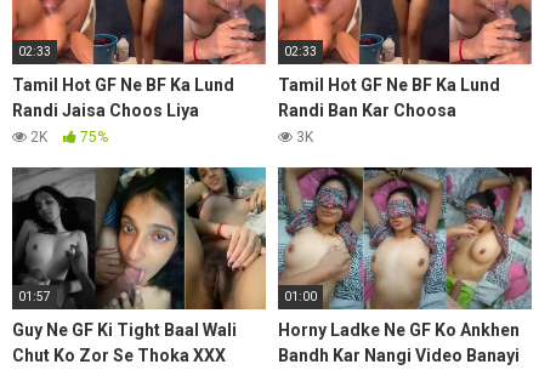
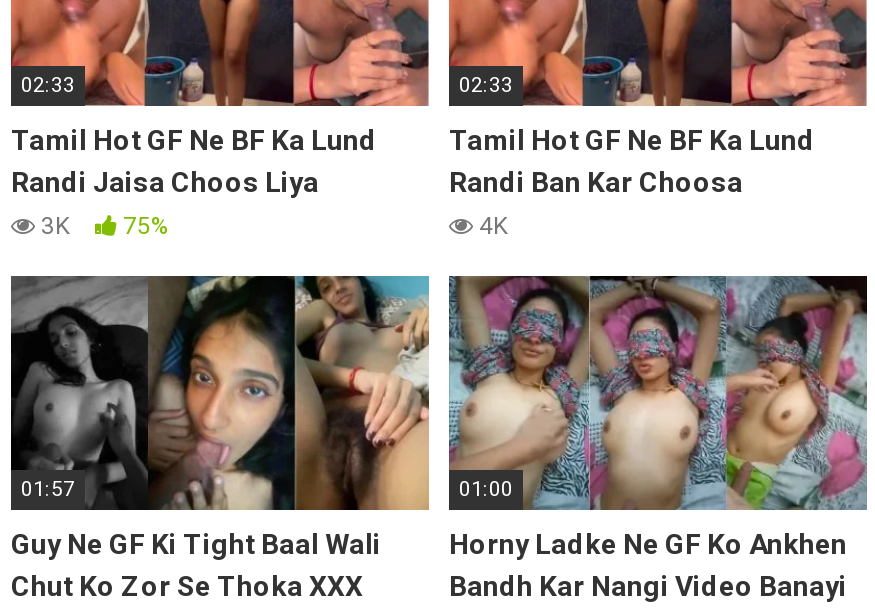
[27,129,108,146] 2K 75% -> [35,213,169,241] 3K 75%
[293,129,313,146] 3K -> [473,213,507,241] 4K

